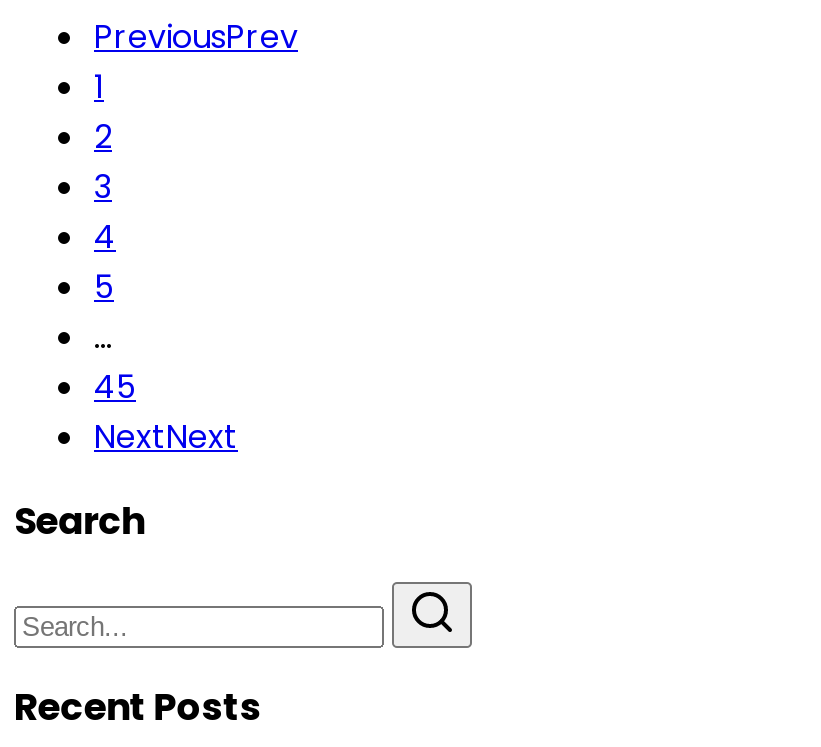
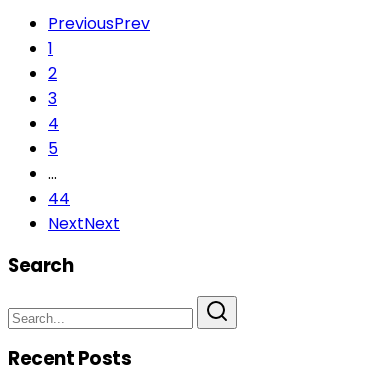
[94,365,136,411] 45 -> [48,187,70,210] 44

